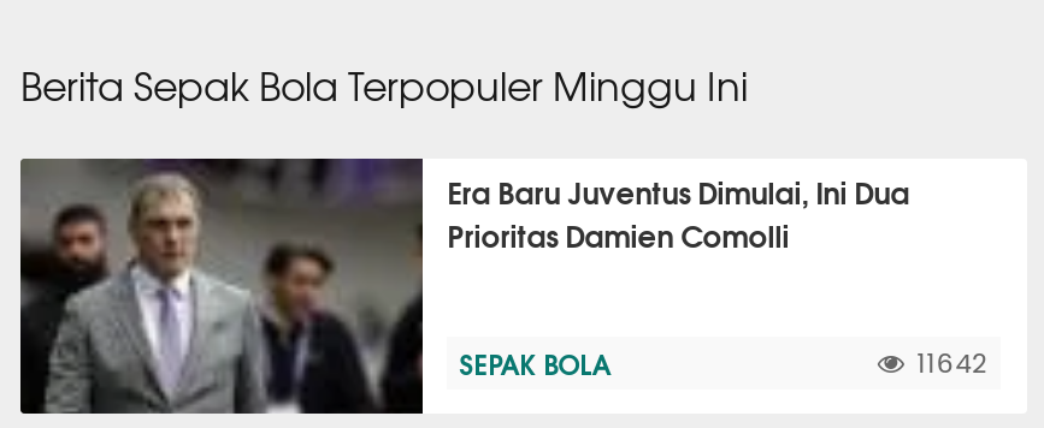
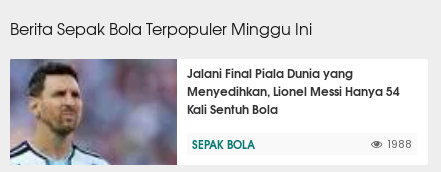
[18,156,910,416] [image] | Era Baru Juventus Dimulai, Ini Dua | Prioritas Damien Comolli -> [9,58,400,166] [image] | Jalani Final Piala Dunia yang | Menyedihkan, Lionel Messi Hanya 54 | Kali Sentuh Bola
[917,351,989,378] 11642 -> [387,139,412,150] 1988

